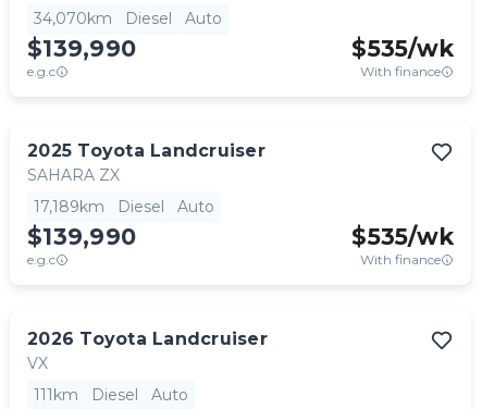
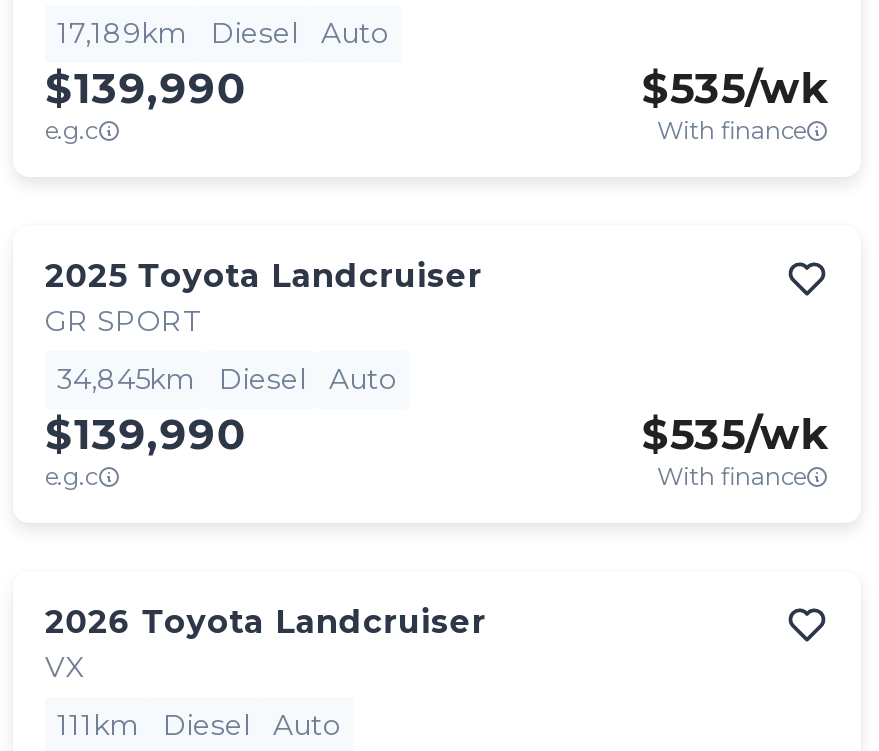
[34,9,222,28] 34,070km Diesel Auto -> [57,15,389,51] 17,189km Diesel Auto
[27,165,120,185] SAHARA ZX -> [45,303,199,339] GR SPORT
[34,197,214,216] 17,189km Diesel Auto -> [57,361,397,397] 34,845km Diesel Auto

